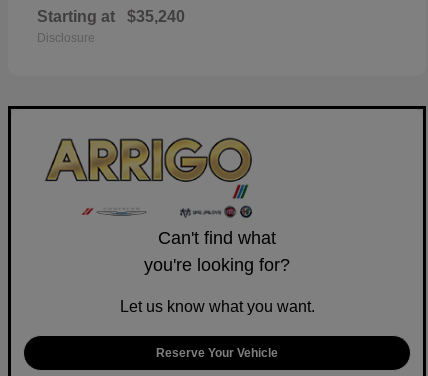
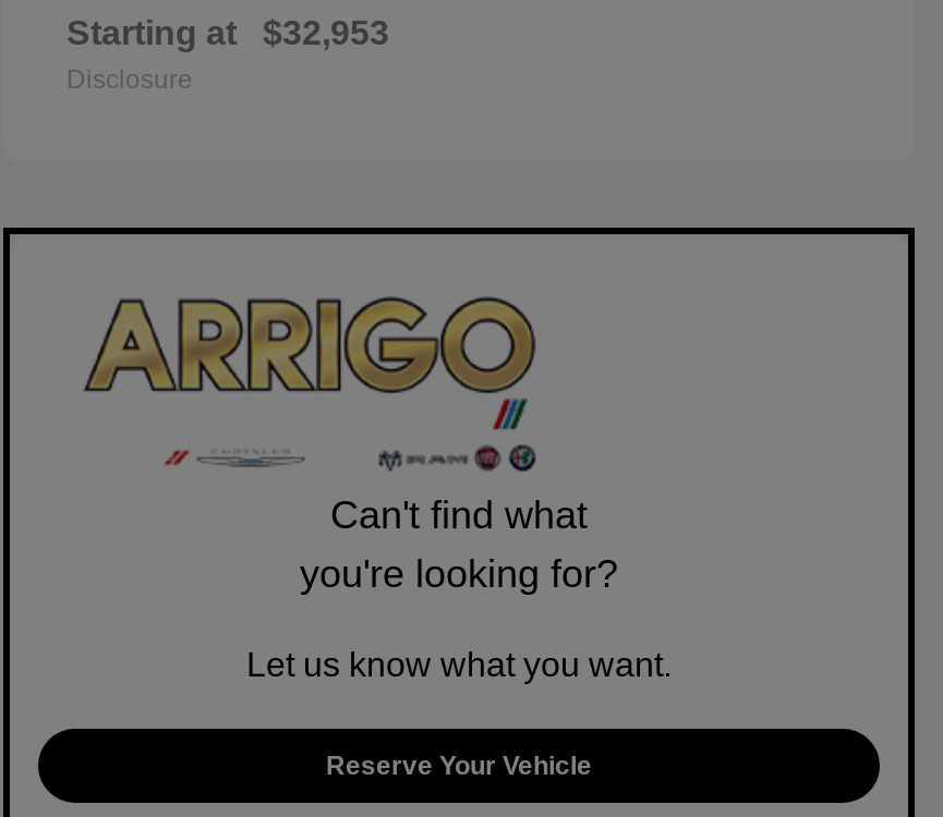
[37,8,185,25] Starting at $35,240 -> [67,15,389,52] Starting at $32,953

